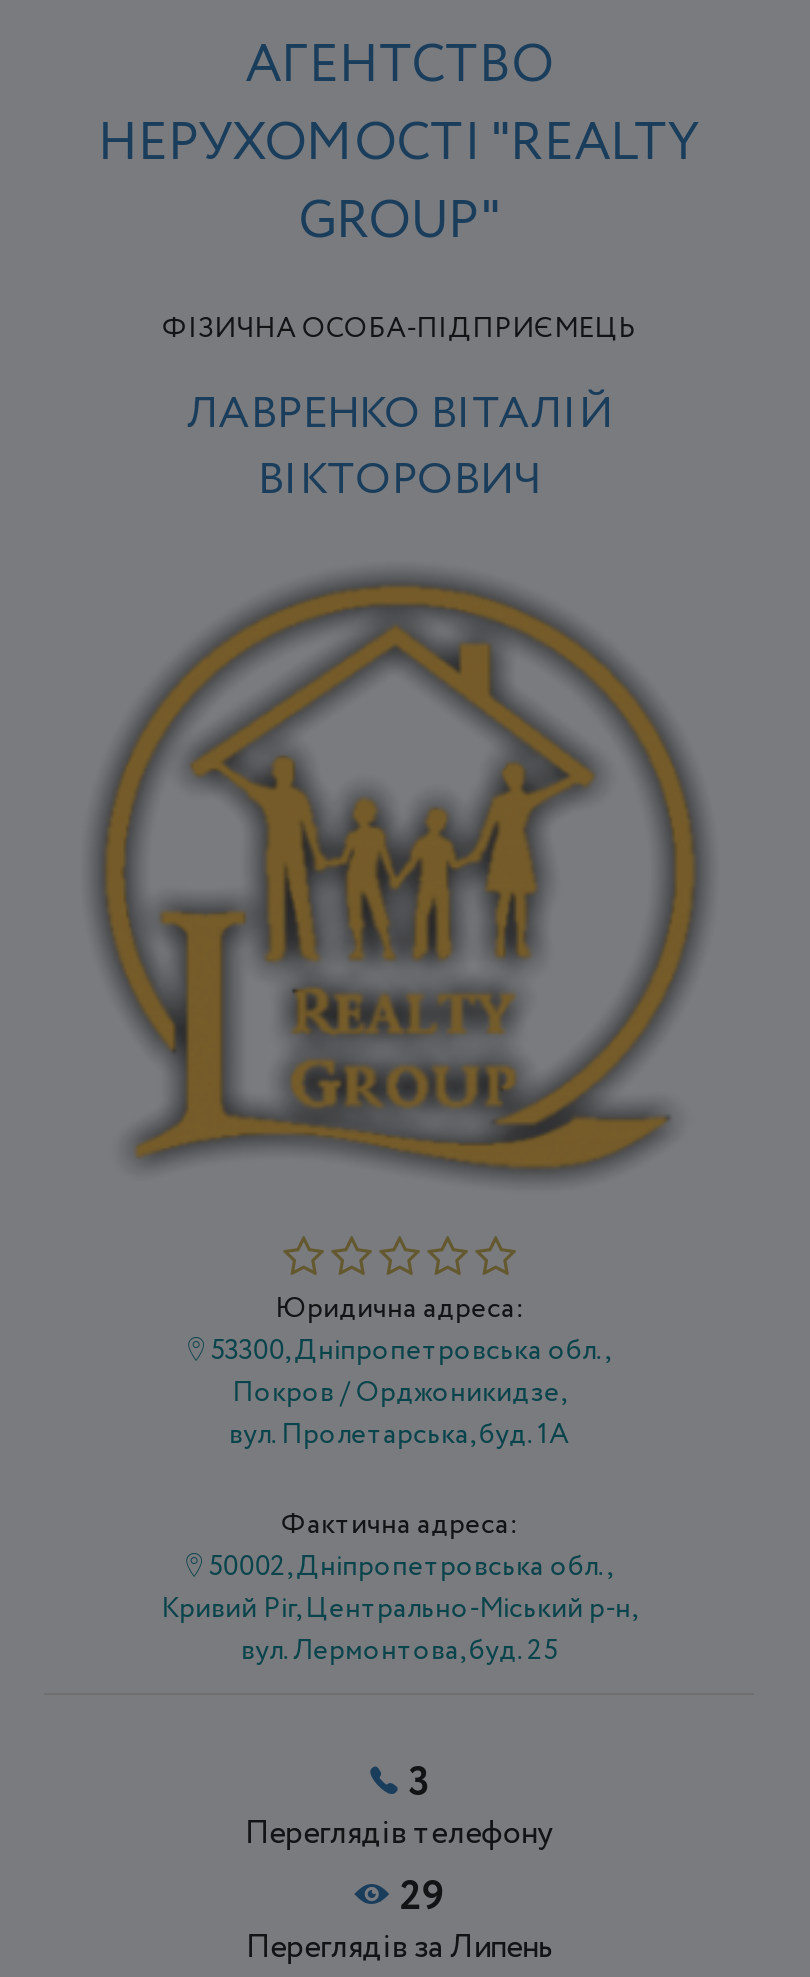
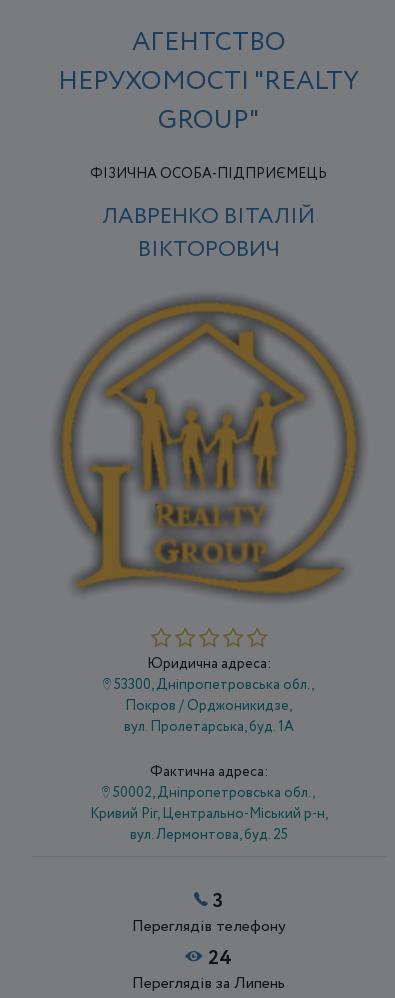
[400,1869,444,1927] 29 -> [208,944,232,973] 24

